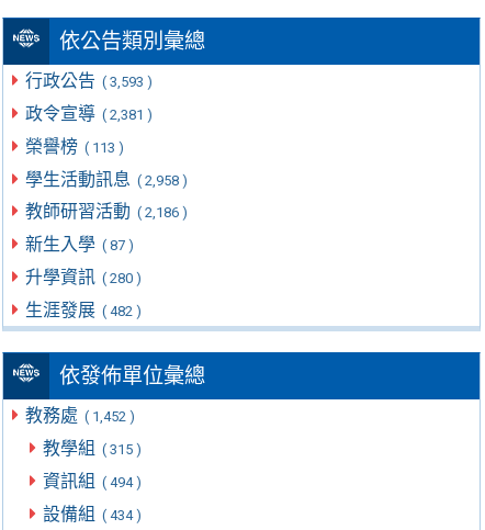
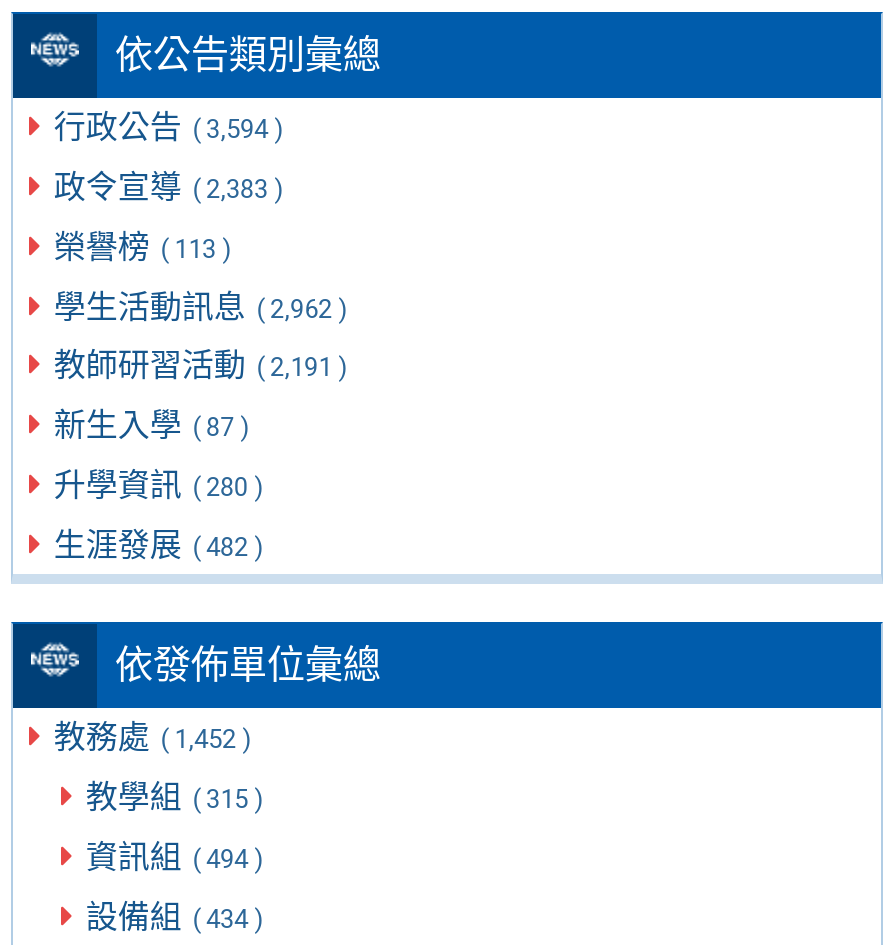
[26,71,152,92] 行政公告 ( 3,593 ) -> [54,109,284,147] 行政公告 ( 3,594 )
[26,103,152,124] 政令宣導 ( 2,381 ) -> [54,168,284,206] 政令宣導 ( 2,383 )
[26,169,187,190] 學生活動訊息 ( 2,958 ) -> [54,287,348,325] 學生活動訊息 ( 2,962 )
[26,201,187,222] 教師研習活動 ( 2,186 ) -> [54,347,348,385] 教師研習活動 ( 2,191 )

